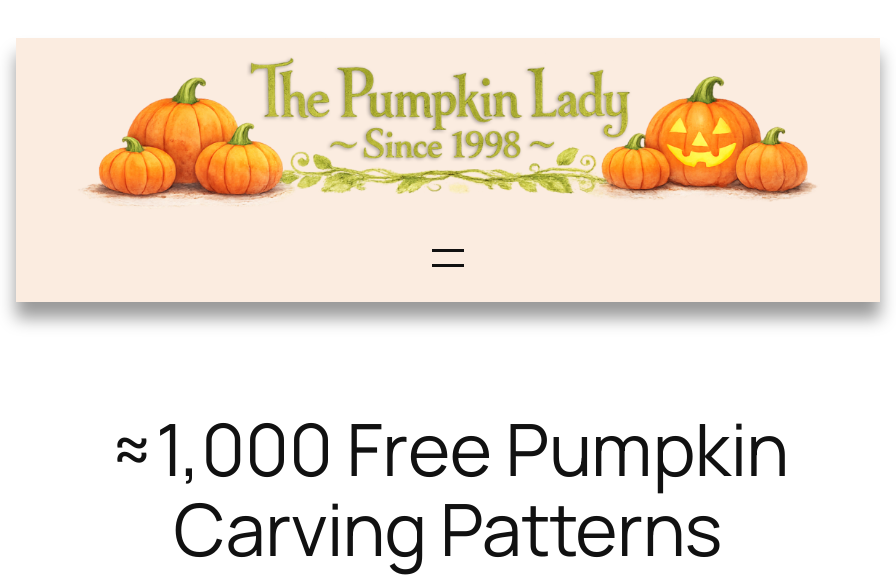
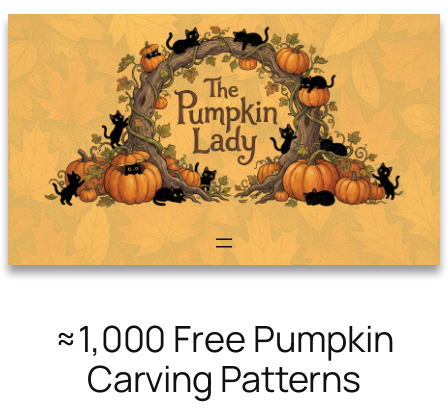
[16,38,880,302] [image] -> [7,14,441,266] [image]

